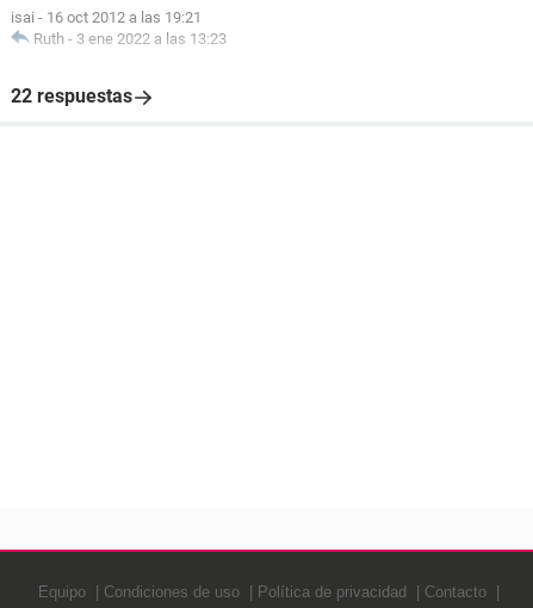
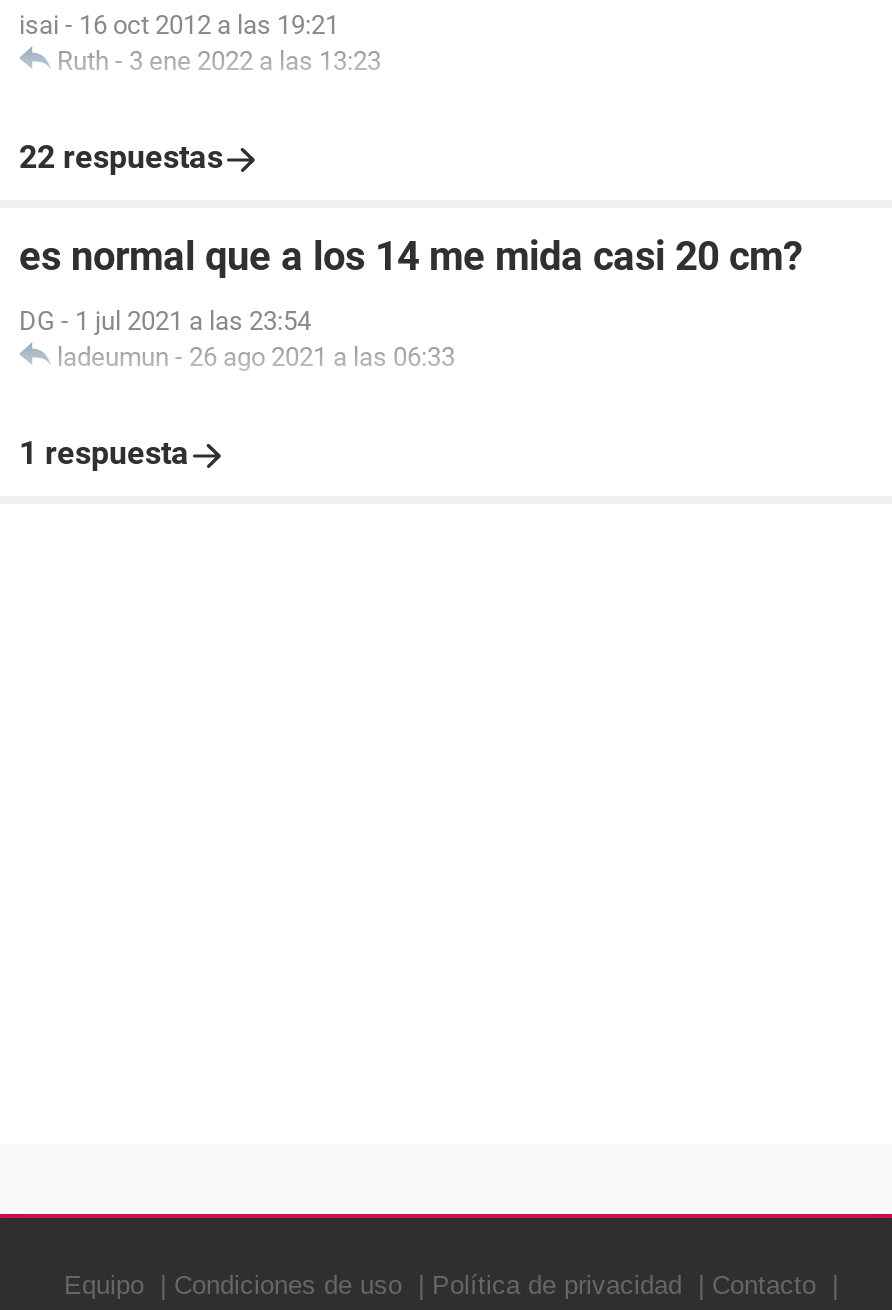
none -> [19,232,803,472] es normal que a los 14 me mida casi 20 cm? | DG - 1 jul 2021 a las 23:54 | ladeumun - 26 ago 2021 a las 06:33 | 1 respuesta

